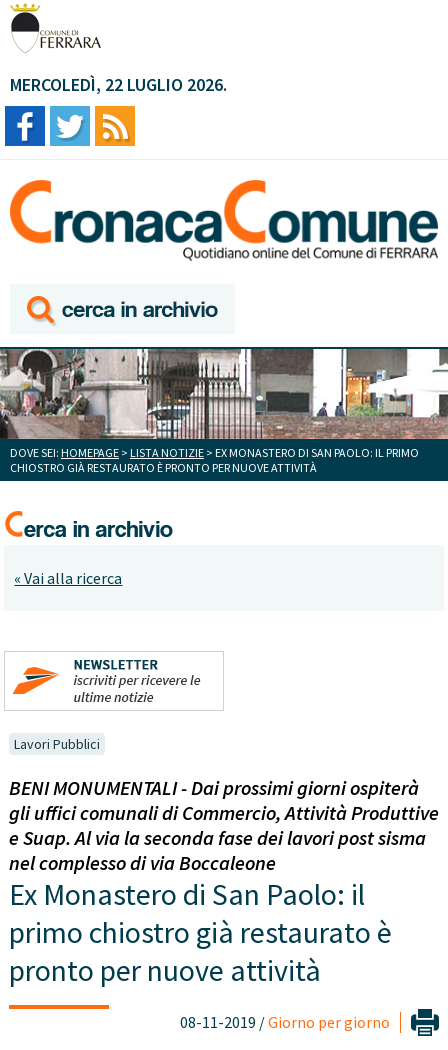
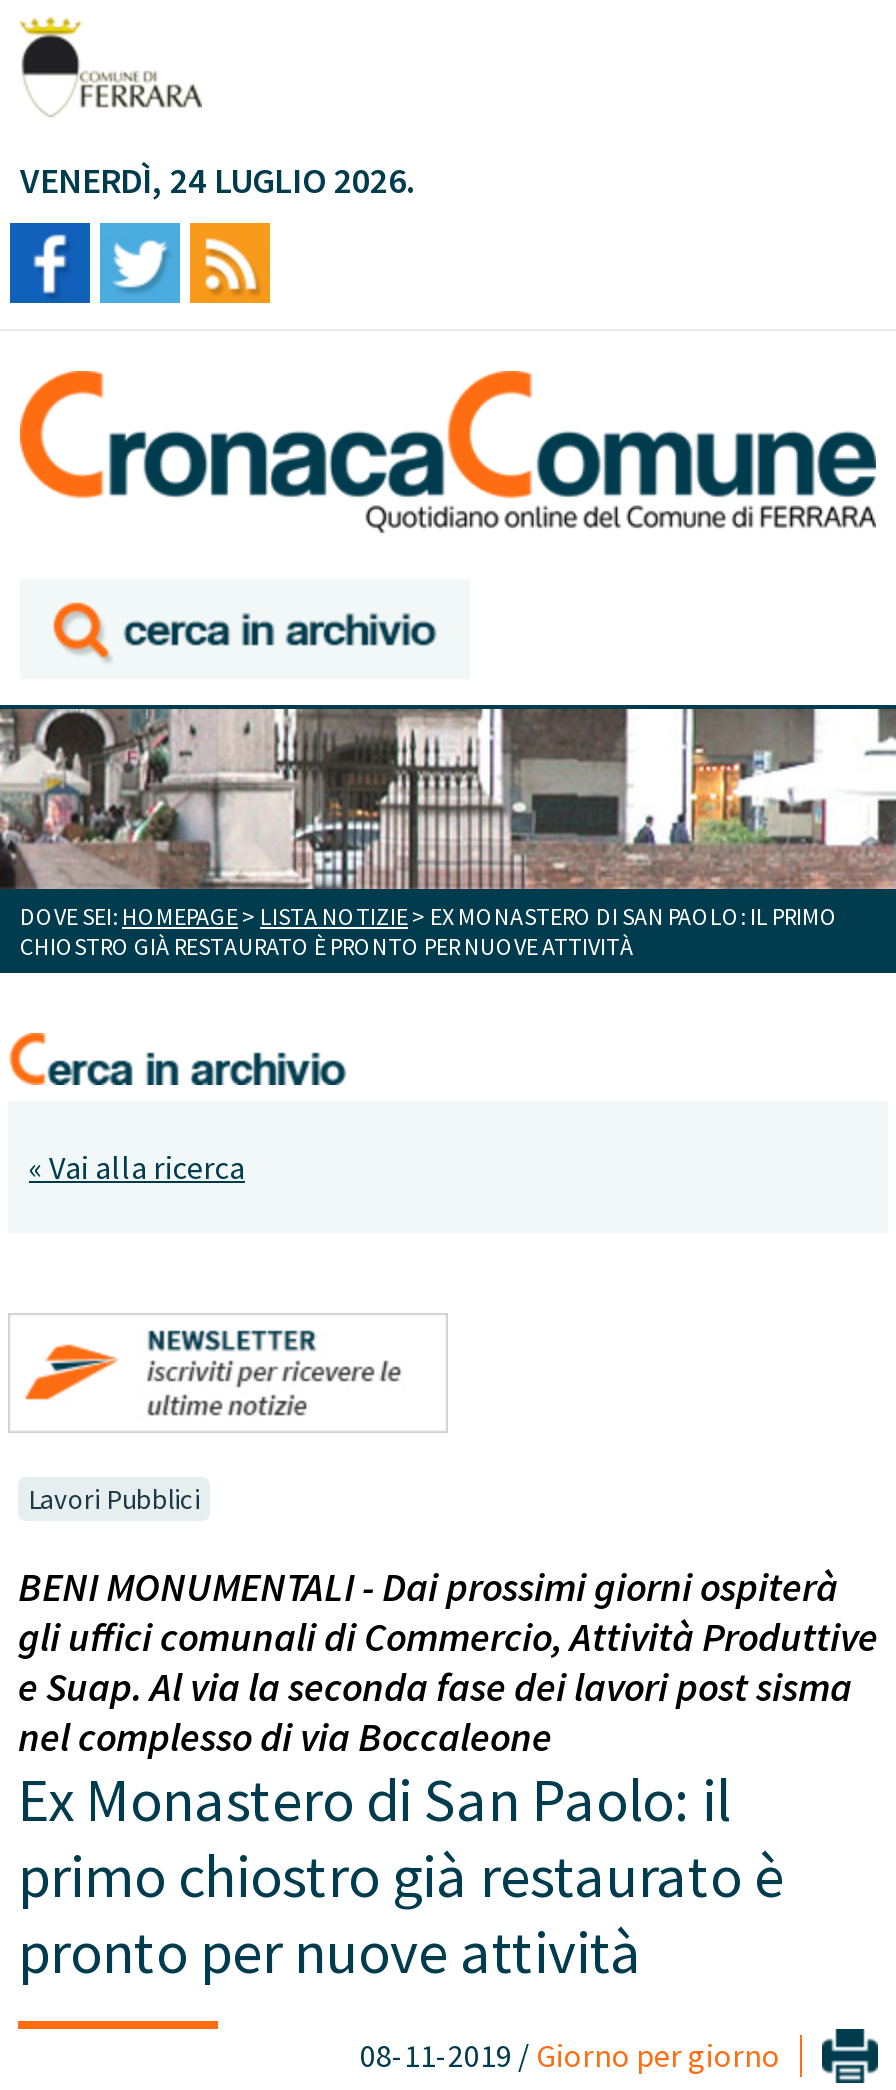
[10,73,227,96] MERCOLEDÌ, 22 LUGLIO 2026. -> [20,157,414,203] VENERDÌ, 24 LUGLIO 2026.

